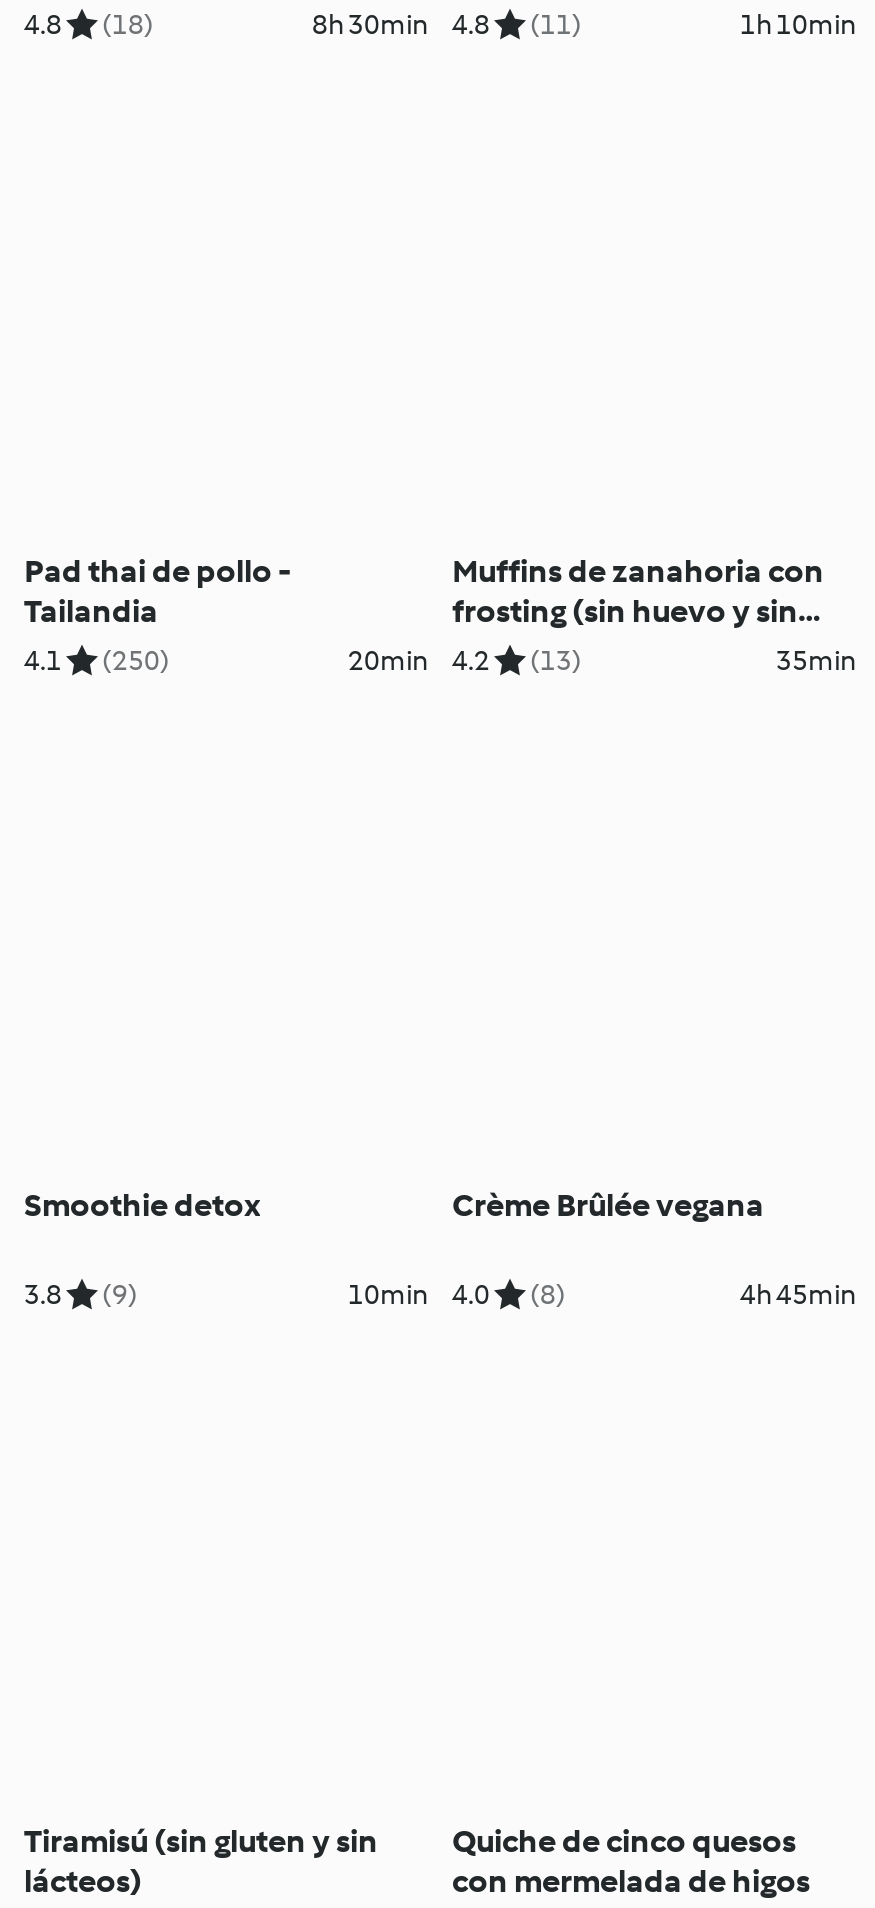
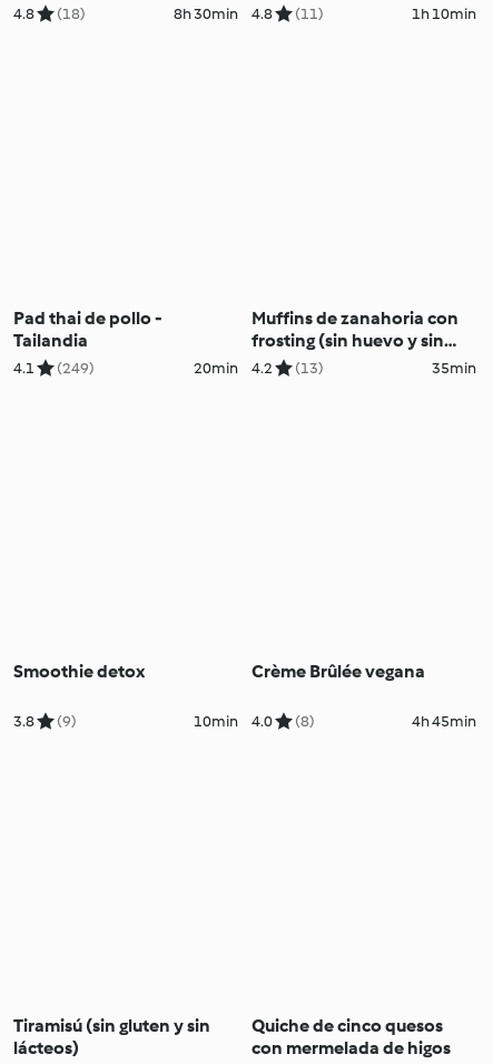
[24,643,170,677] 4.1 (250) -> [13,358,95,377] 4.1 (249)

